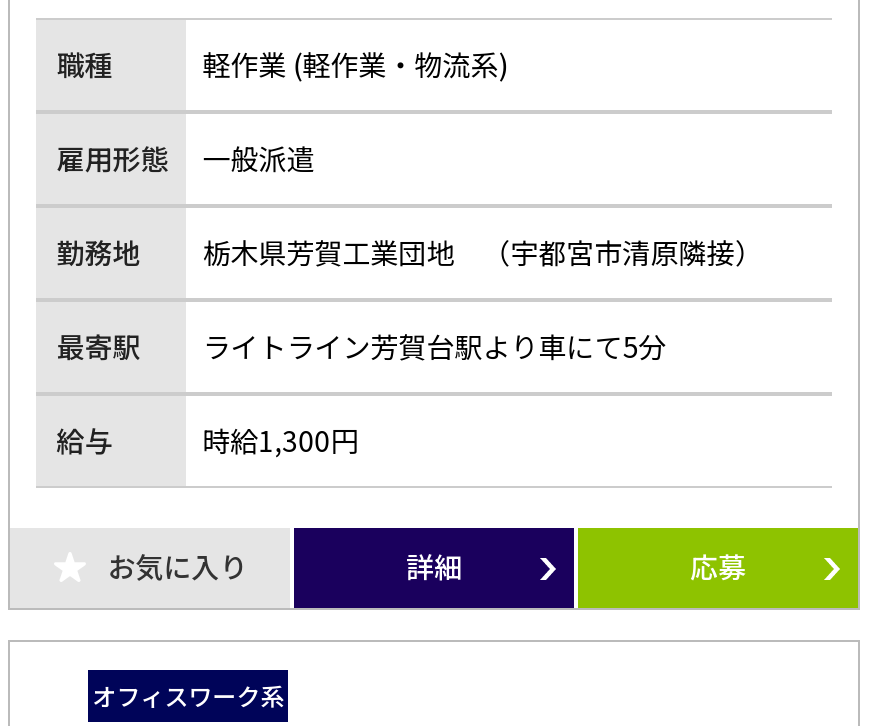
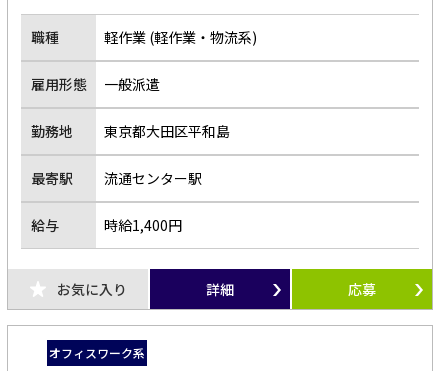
[202,231,762,271] 栃木県芳賀工業団地 （宇都宮市清原隣接） -> [104,121,230,141] 東京都大田区平和島
[202,325,666,365] ライトライン芳賀台駅より車にて5分 -> [104,168,202,188] 流通センター駅
[202,419,358,459] 時給1,300円 -> [104,215,182,235] 時給1,400円

